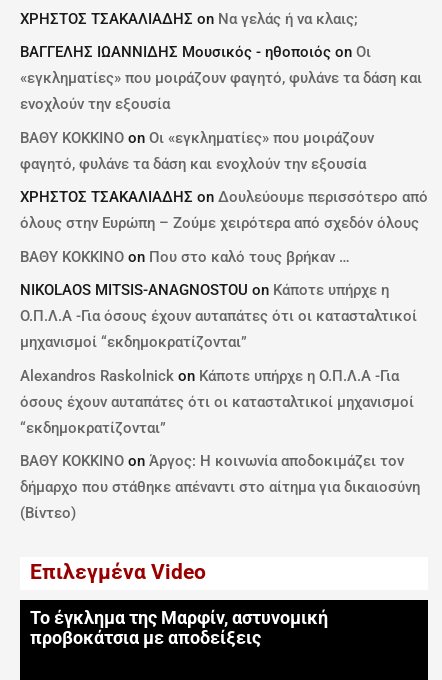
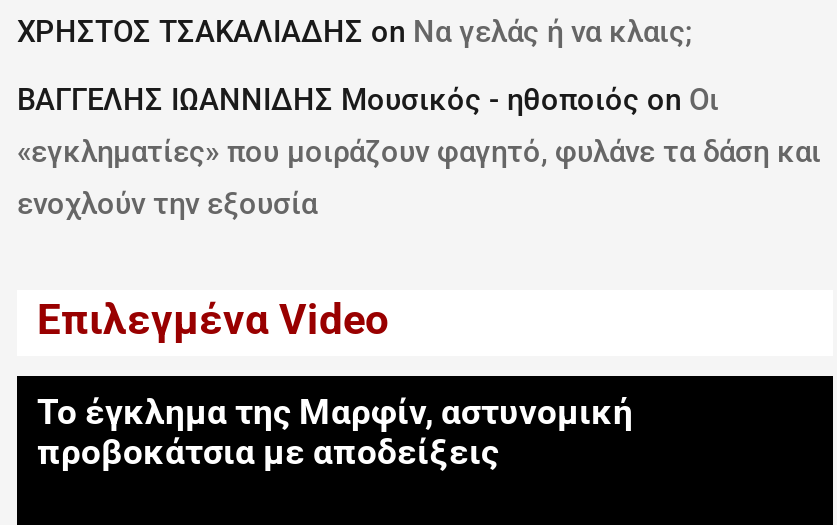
[20,128,428,522] ΒΑΘΥ ΚΟΚΚΙΝΟ on Οι «εγκληματίες» που μοιράζουν | φαγητό, φυλάνε τα δάση και ενοχλούν την εξουσία | ΧΡΗΣΤΟΣ ΤΣΑΚΑΛΙΑΔΗΣ on Δουλεύουμε περισσότερο από | όλους στην Ευρώπη – Ζούμε χειρότερα από σχεδόν όλους | ΒΑΘΥ ΚΟΚΚΙΝΟ on Που στο καλό τους βρήκαν … | NIKOLAOS MITSIS-ANAGNOSTOU on Κάποτε υπήρχε η | Ο.Π.Λ.Α -Για όσους έχουν αυταπάτες ότι οι κατασταλτικοί | μηχανισμοί “εκδημοκρατίζονται” | Alexandros Raskolnick on Κάποτε υπήρχε η Ο.Π.Λ.Α -Για | όσους έχουν αυταπάτες ότι οι κατασταλτικοί μηχανισμοί | “εκδημοκρατίζονται” | ΒΑΘΥ ΚΟΚΚΙΝΟ on Άργος: Η κοινωνία αποδοκιμάζει τον | δήμαρχο που στάθηκε απέναντι στο αίτημα για δικαιοσύνη | (Βίντεο) -> none

